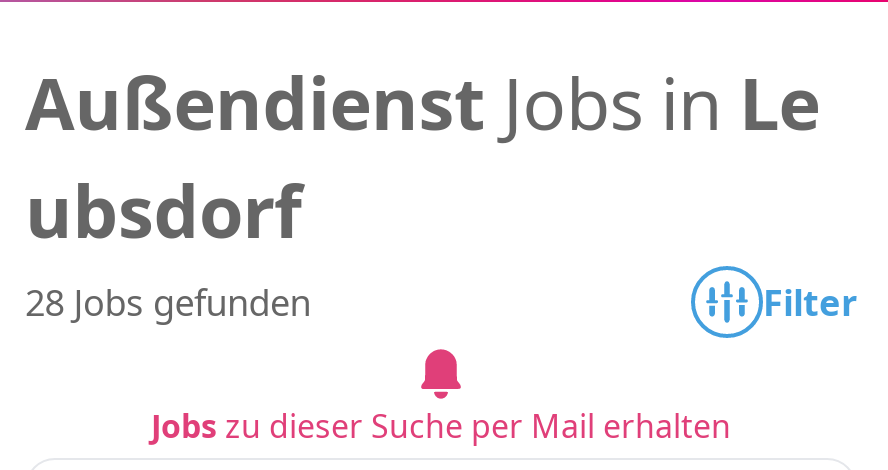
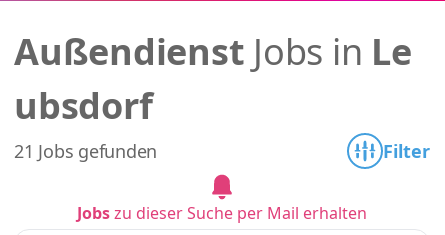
[25,278,311,326] 28 Jobs gefunden -> [14,139,157,163] 21 Jobs gefunden

